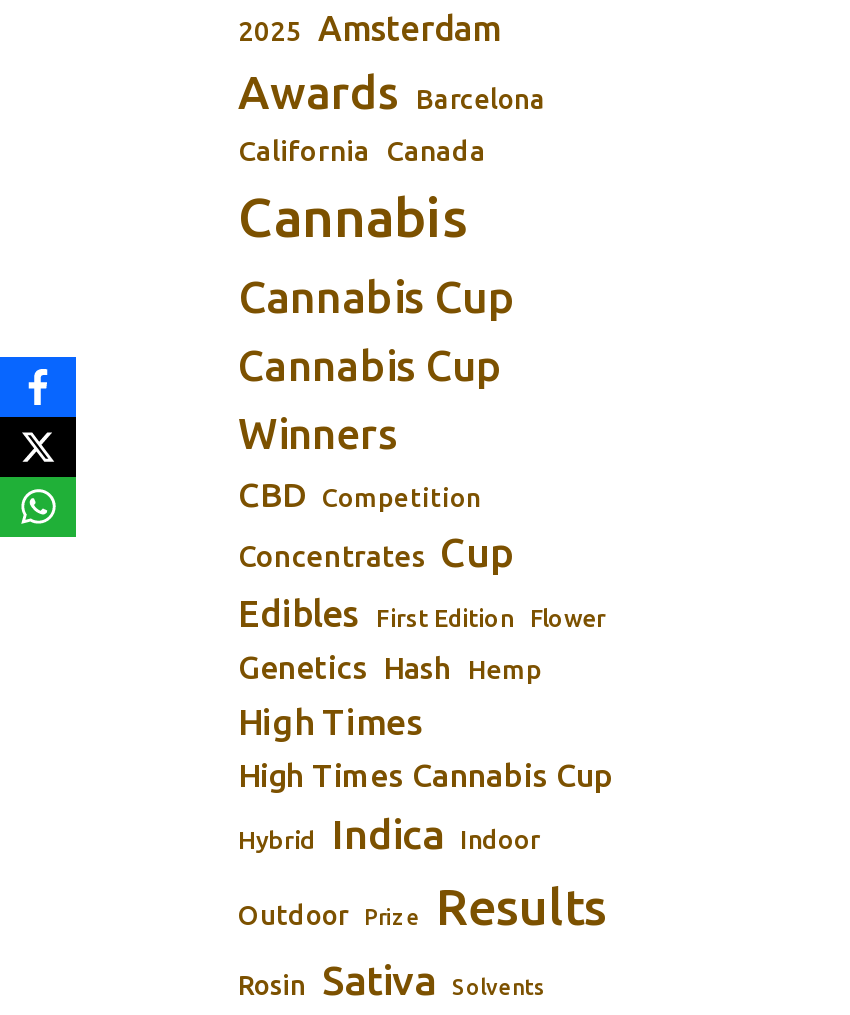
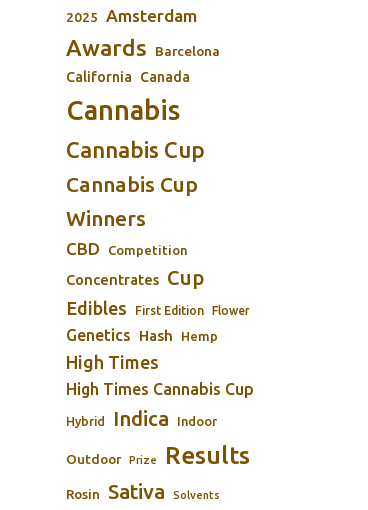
[6,355,78,539] [image] -> none

